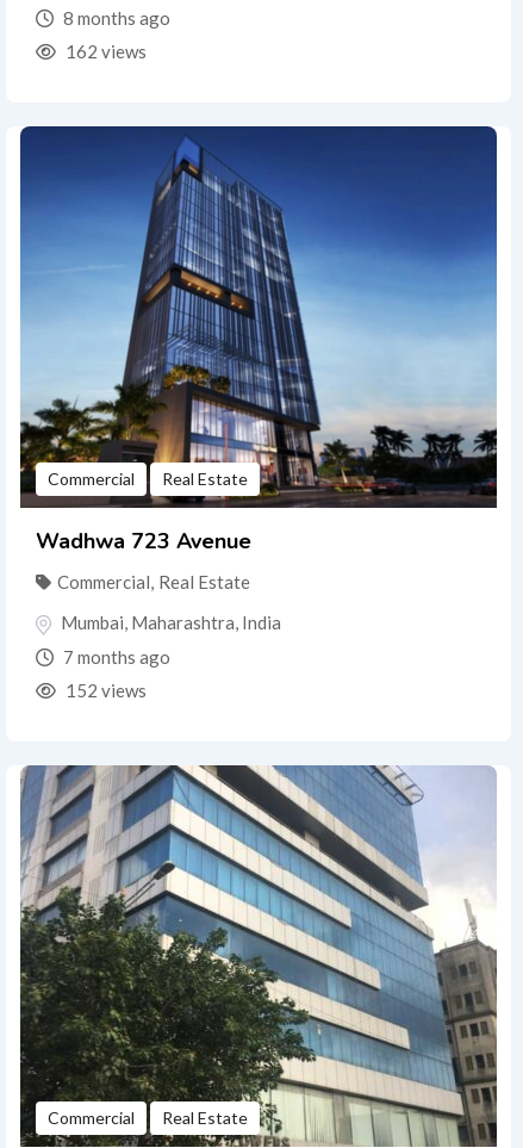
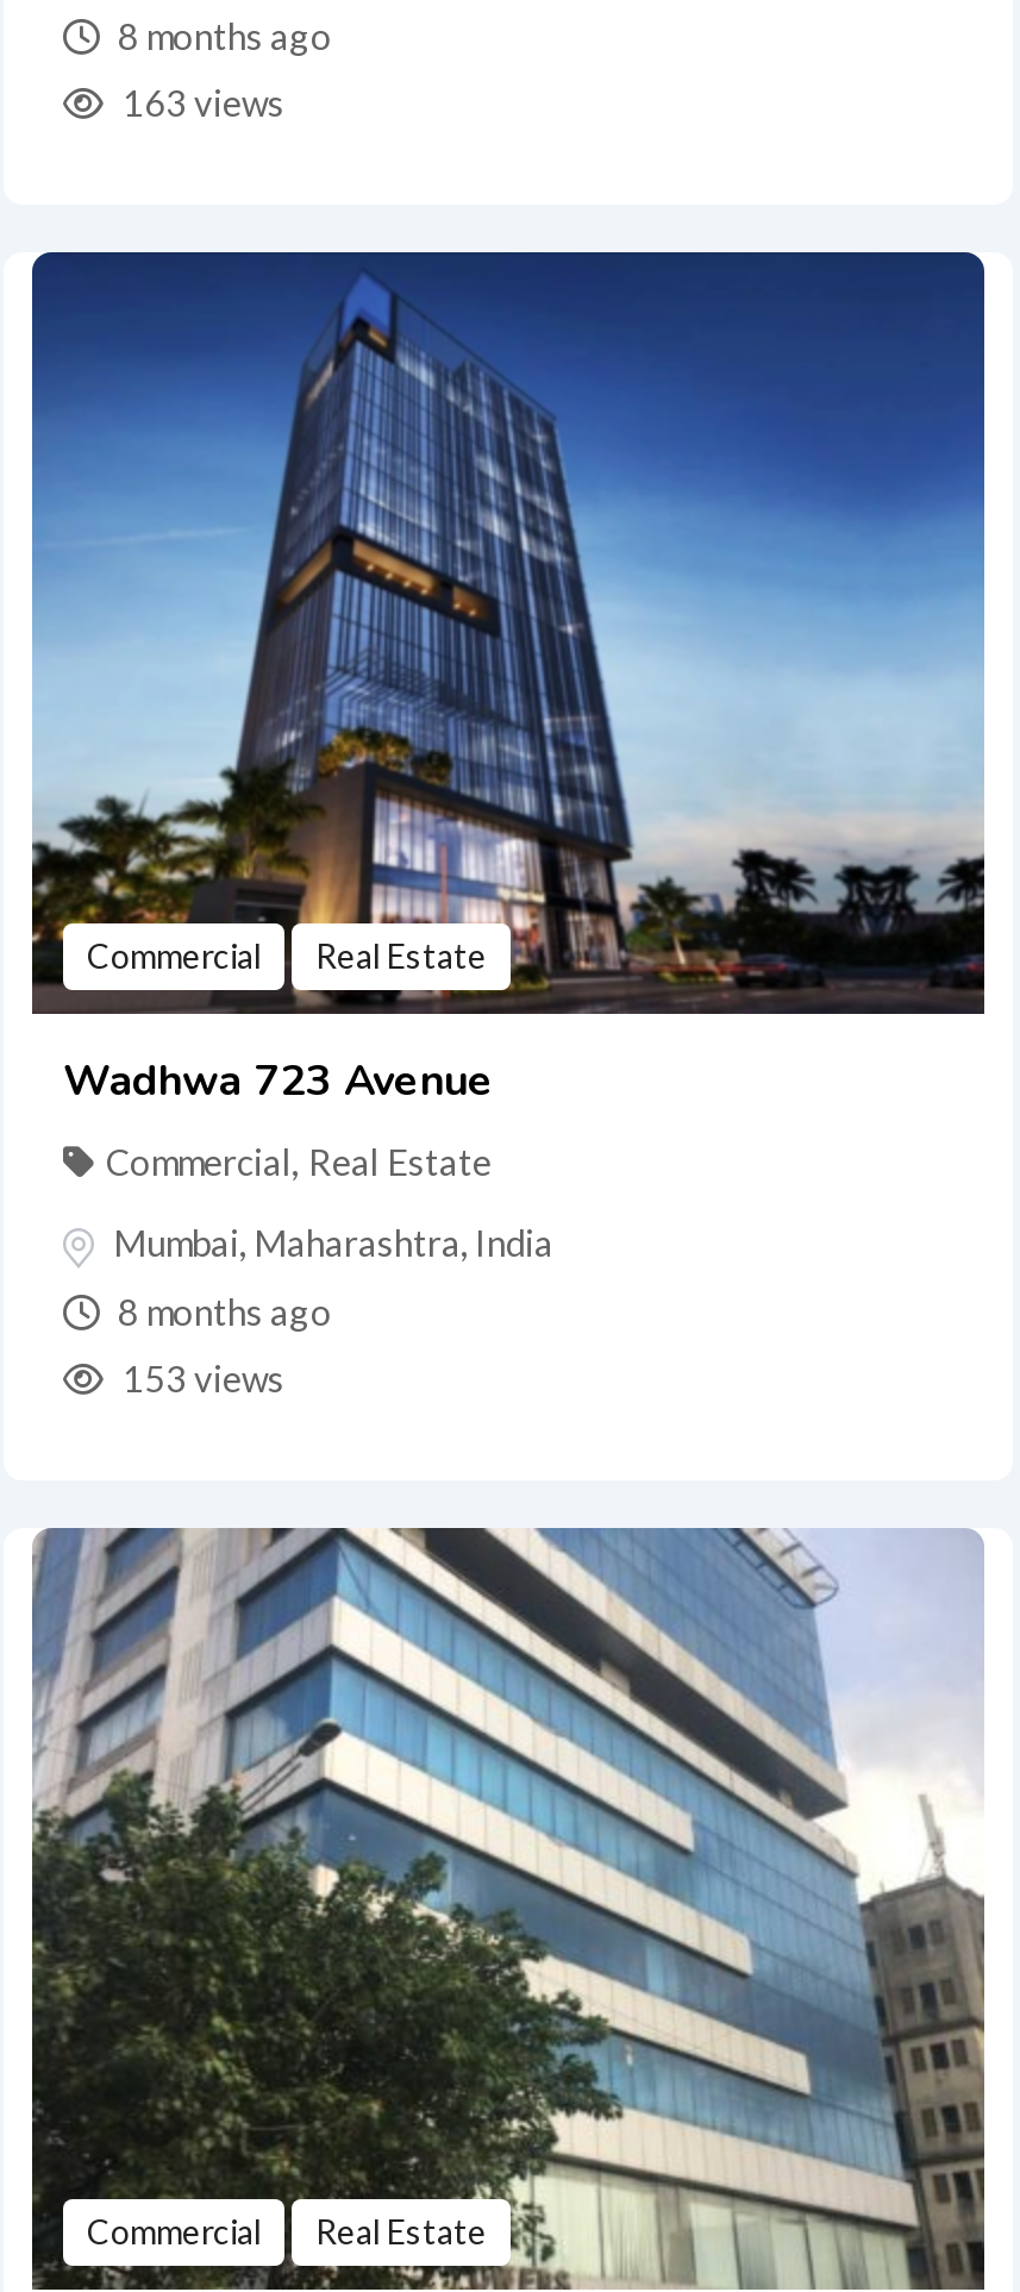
[62,41,147,62] 162 views -> [115,82,284,125] 163 views
[60,646,170,668] 7 months ago -> [111,1290,332,1333] 8 months ago
[62,680,147,701] 152 views -> [115,1357,284,1400] 153 views

